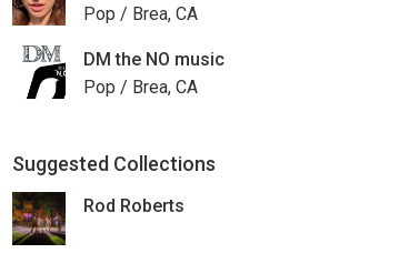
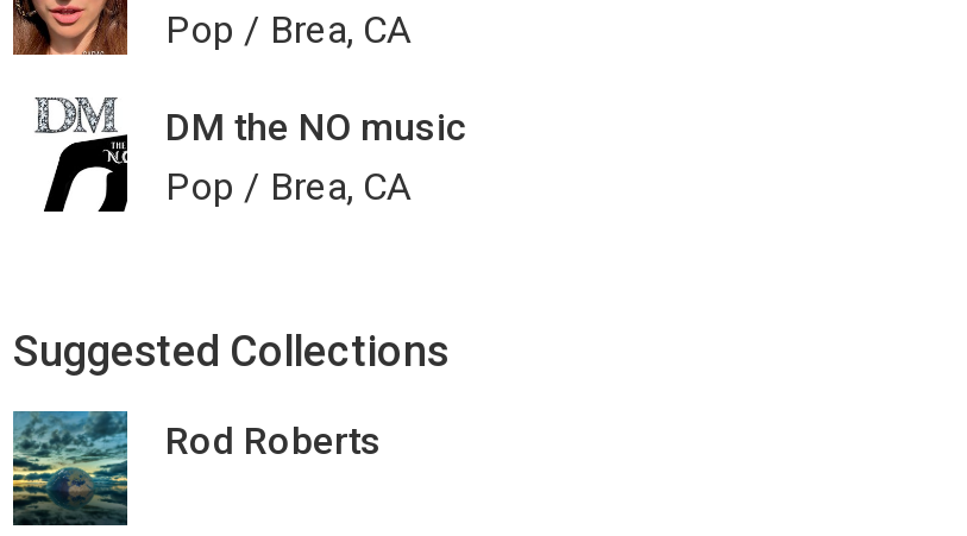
[11,191,67,245] [image] -> [11,409,130,525] [image]

